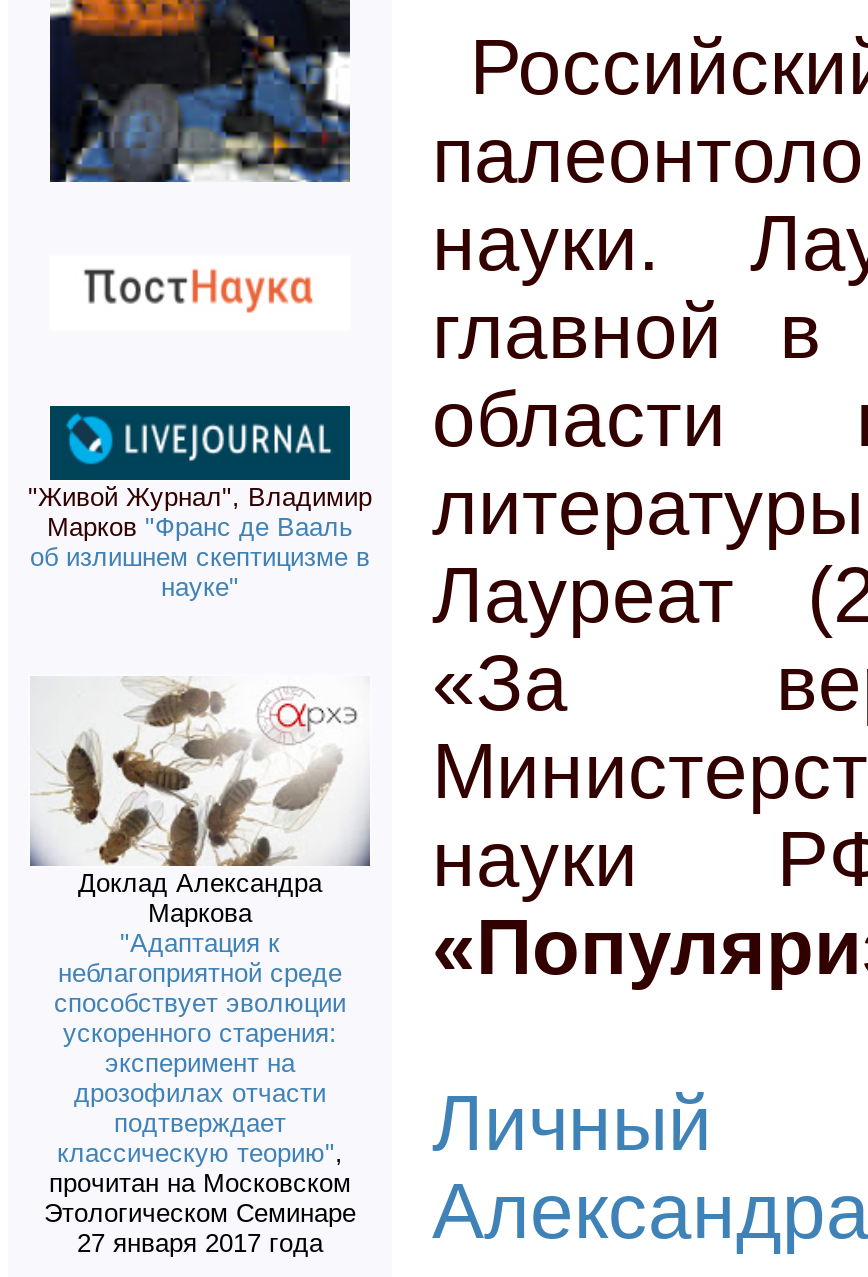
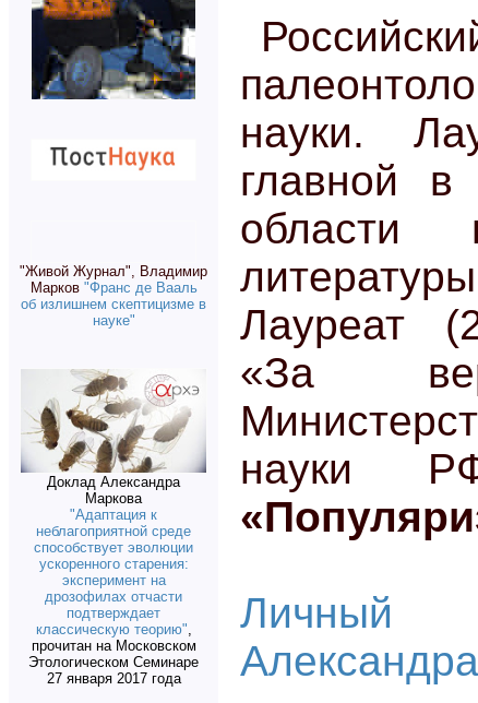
[48,404,352,478] [image] -> none

